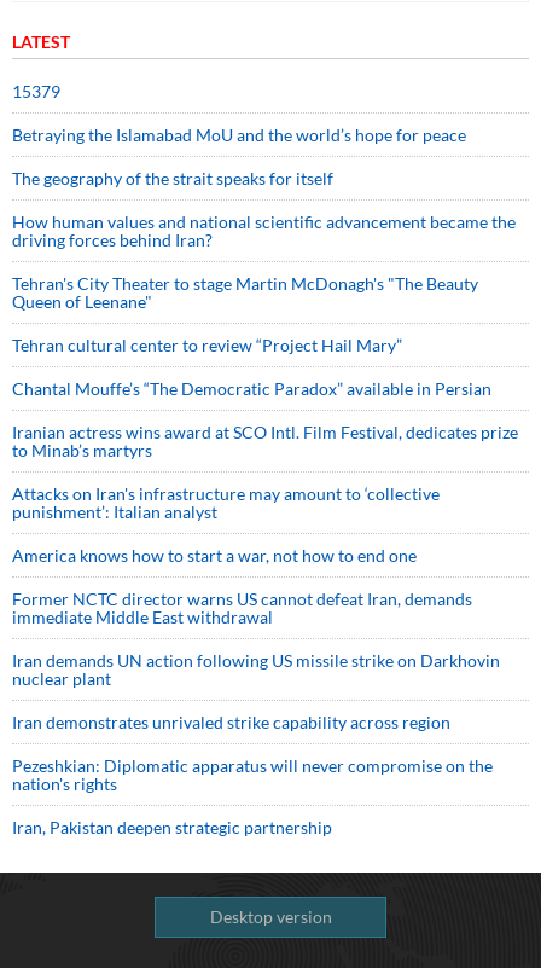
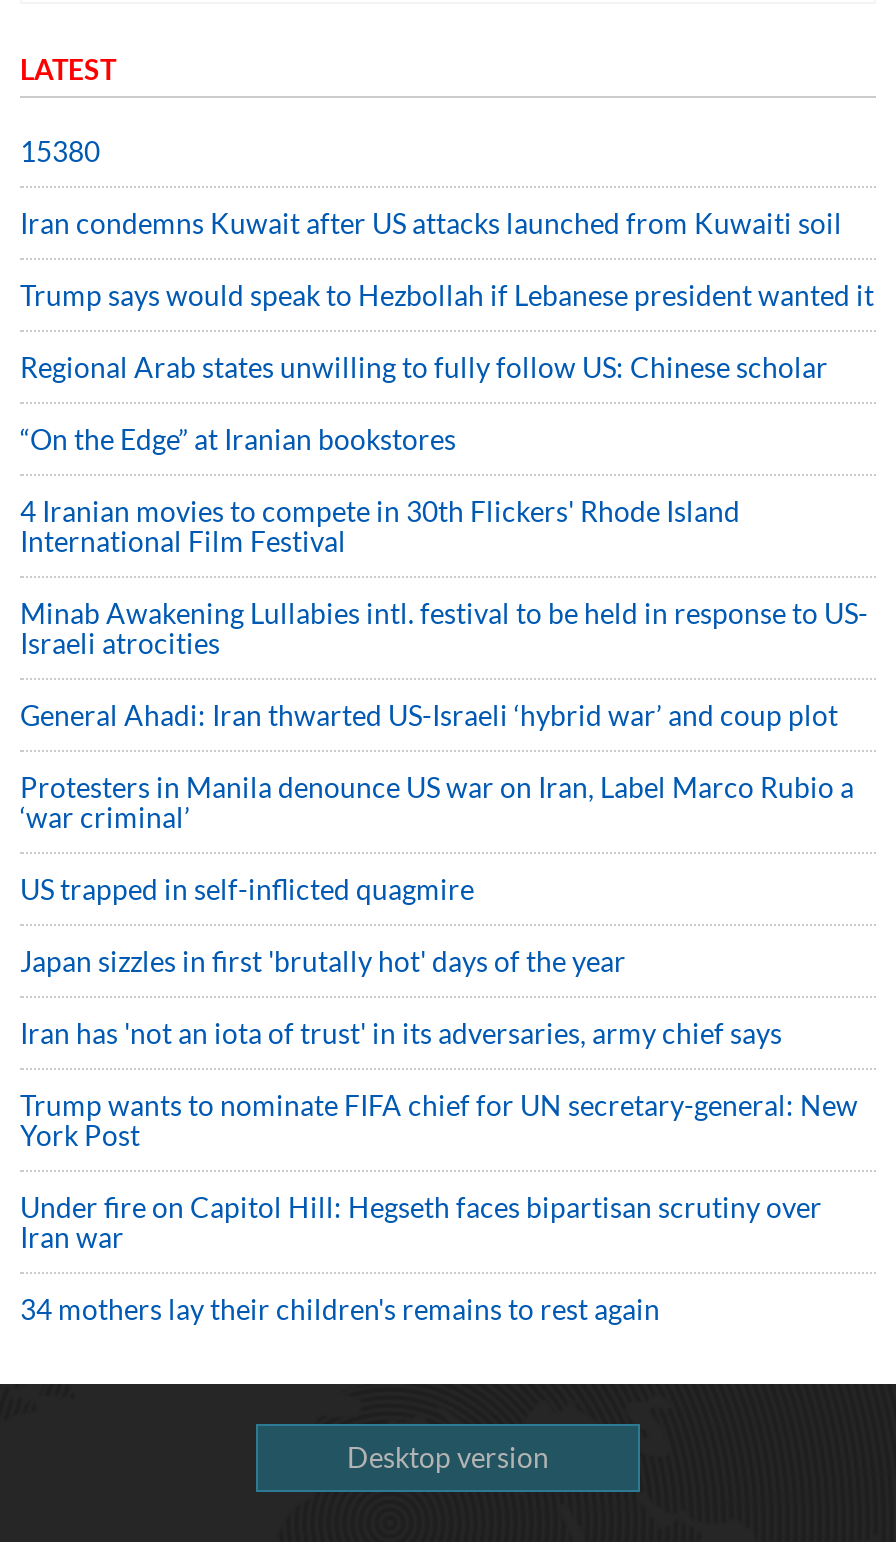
[12,81,60,102] 15379 -> [20,135,100,169] 15380
[12,125,466,145] Betraying the Islamabad MoU and the world’s hope for peace -> [20,207,842,241] Iran condemns Kuwait after US attacks launched from Kuwaiti soil
[12,168,333,189] The geography of the strait speaks for itself -> [20,279,874,313] Trump says would speak to Hezbollah if Lebanese president wanted it
[12,212,516,251] How human values and national scientific advancement became the | driving forces behind Iran? -> [20,351,828,385] Regional Arab states unwilling to fully follow US: Chinese scholar
[12,273,478,312] Tehran's City Theater to stage Martin McDonagh's "The Beauty | Queen of Leenane" -> [20,423,456,457] “On the Edge” at Iranian bookstores
[12,335,402,356] Tehran cultural center to review “Project Hail Mary” -> [20,495,740,559] 4 Iranian movies to compete in 30th Flickers' Rhode Island | International Film Festival
[12,379,491,399] Chantal Mouffe’s “The Democratic Paradox” available in Persian -> [20,597,868,661] Minab Awakening Lullabies intl. festival to be held in response to US- | Israeli atrocities
[12,422,518,461] Iranian actress wins award at SCO Intl. Film Festival, dedicates prize | to Minab’s martyrs -> [20,699,838,733] General Ahadi: Iran thwarted US-Israeli ‘hybrid war’ and coup plot
[12,484,440,522] Attacks on Iran's infrastructure may amount to ‘collective | punishment’: Italian analyst -> [20,771,854,835] Protesters in Manila denounce US war on Iran, Label Marco Rubio a | ‘war criminal’
[12,545,417,566] America knows how to start a war, not how to end one -> [20,873,480,907] US trapped in self-inflicted quagmire
[12,589,472,628] Former NCTC director warns US cannot defeat Iran, demands | immediate Middle East withdrawal -> [20,945,626,979] Japan sizzles in first 'brutally hot' days of the year
[12,651,500,689] Iran demands UN action following US missile strike on Darkhovin | nuclear plant -> [20,1017,788,1051] Iran has 'not an iota of trust' in its adversaries, army chief says
[12,712,450,733] Iran demonstrates unrivaled strike capability across region -> [20,1089,858,1153] Trump wants to nominate FIFA chief for UN secretary-general: New | York Post
[12,756,493,794] Pezeshkian: Diplomatic apparatus will never compromise on the | nation's rights -> [20,1191,822,1255] Under fire on Capitol Hill: Hegseth faces bipartisan scrutiny over | Iran war
[12,817,332,838] Iran, Pakistan deepen strategic partnership -> [20,1293,660,1327] 34 mothers lay their children's remains to rest again

